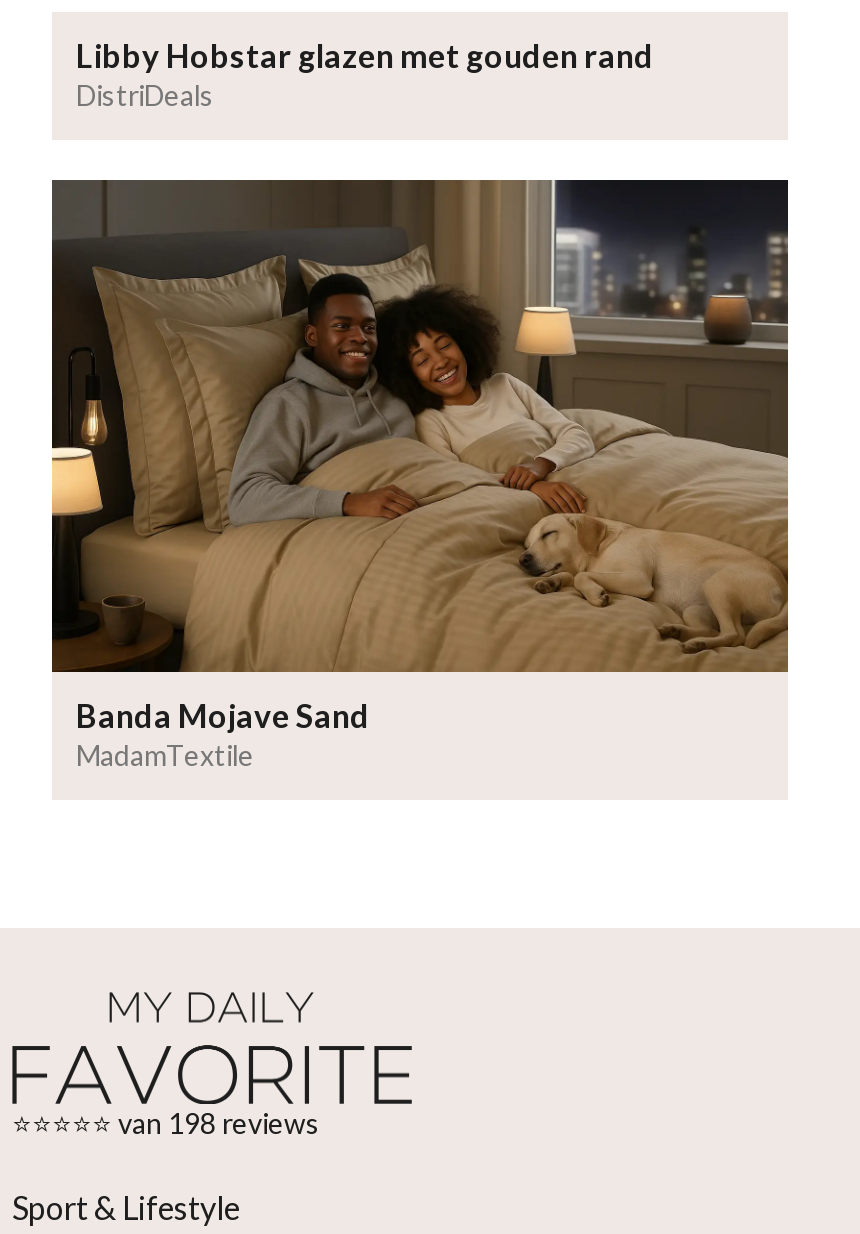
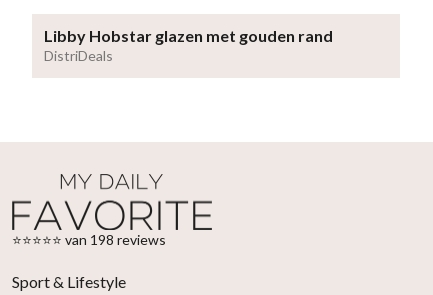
[50,177,790,771] [image] | Banda Mojave Sand | MadamTextile -> none

